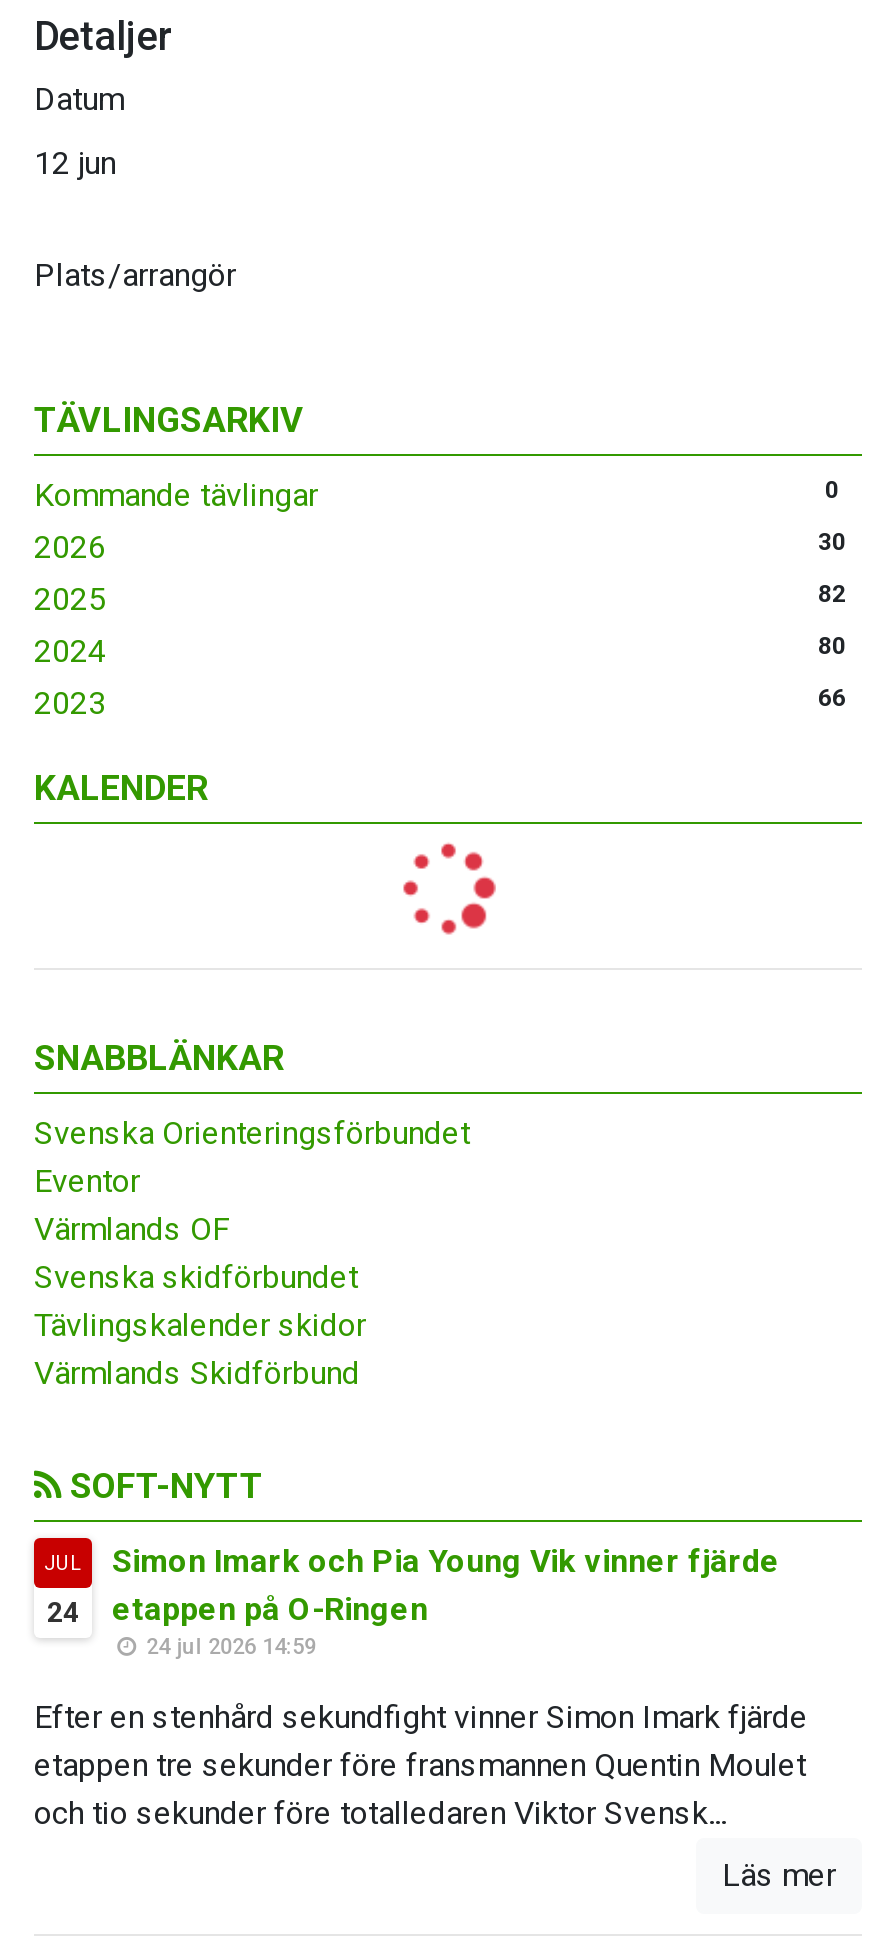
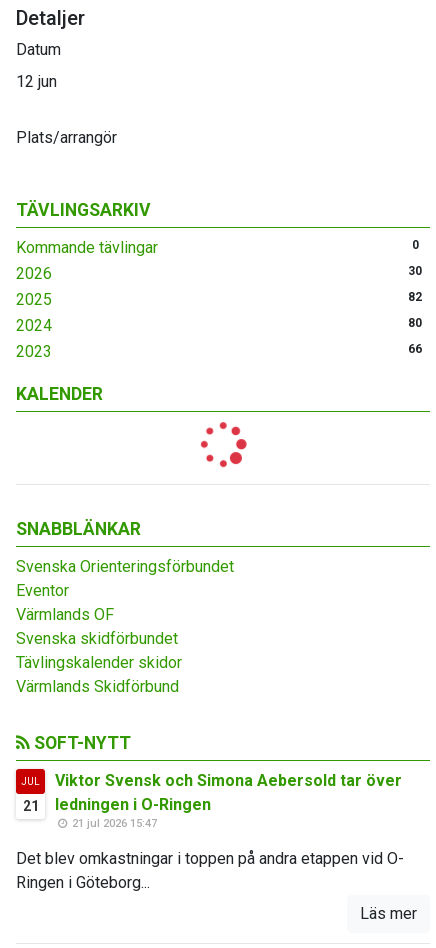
[112,1542,780,1660] Simon Imark och Pia Young Vik vinner fjärde | etappen på O-Ringen | 24 jul 2026 14:59 -> [55,771,402,830] Viktor Svensk och Simona Aebersold tar över | ledningen i O-Ringen | 21 jul 2026 15:47
[47,1596,79,1628] 24 -> [22,798,38,814] 21
[34,1698,808,1832] Efter en stenhård sekundfight vinner Simon Imark fjärde | etappen tre sekunder före fransmannen Quentin Moulet | och tio sekunder före totalledaren Viktor Svensk... -> [16,849,404,892] Det blev omkastningar i toppen på andra etappen vid O- | Ringen i Göteborg...

